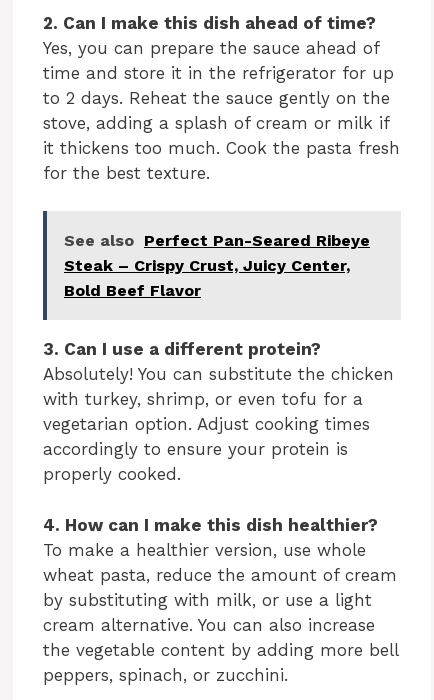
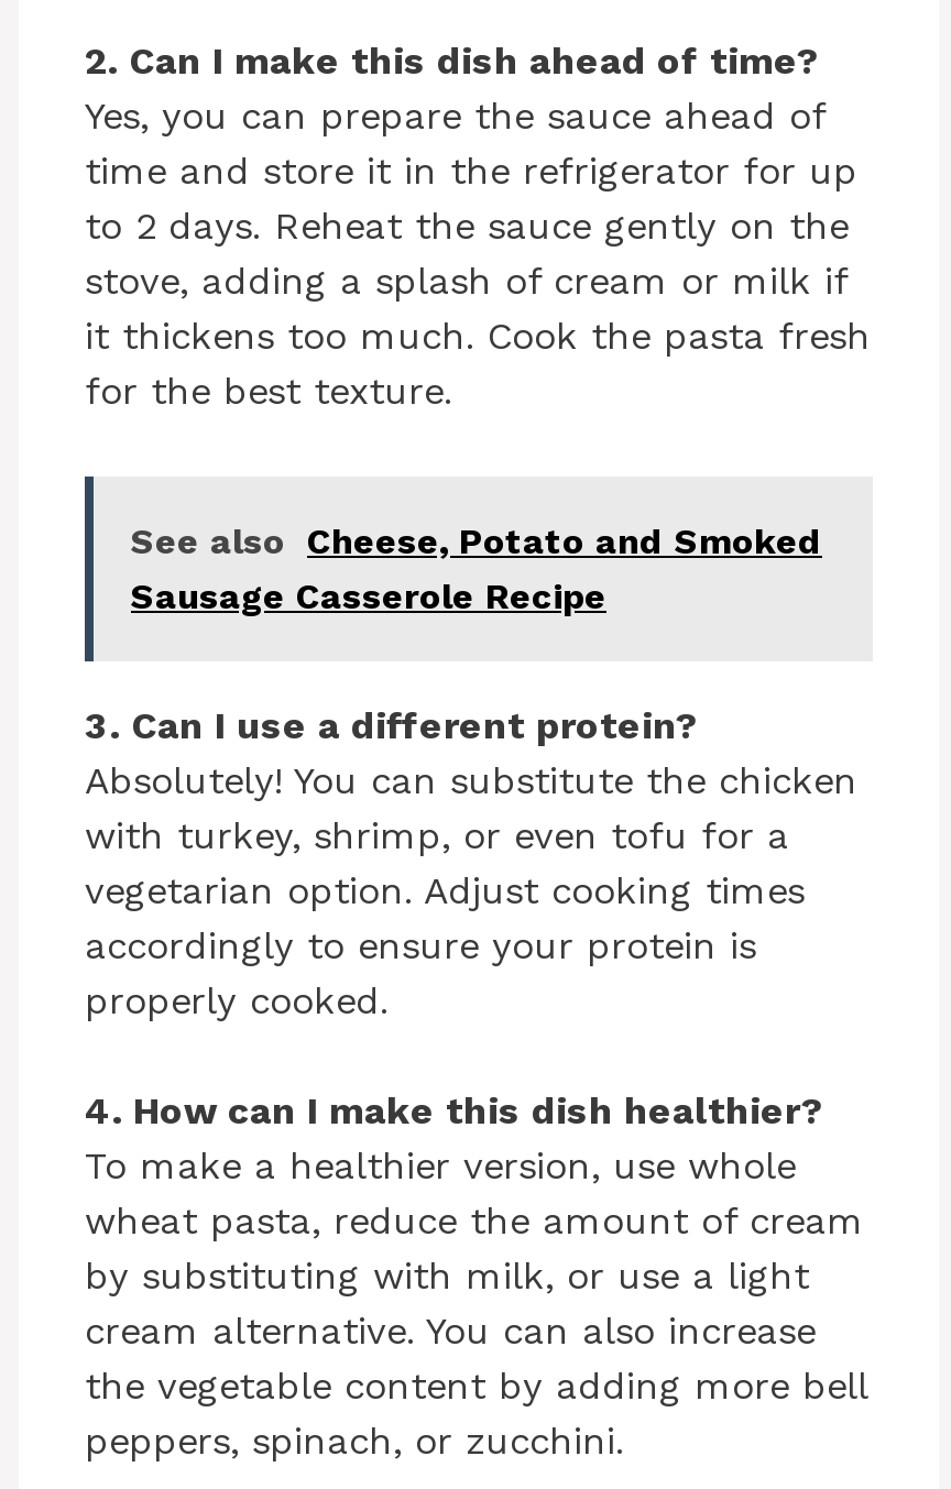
[64,231,370,300] See also Perfect Pan-Seared Ribeye | Steak – Crispy Crust, Juicy Center, | Bold Beef Flavor -> [131,519,606,616] See also | Sausage Casserole Recipe

